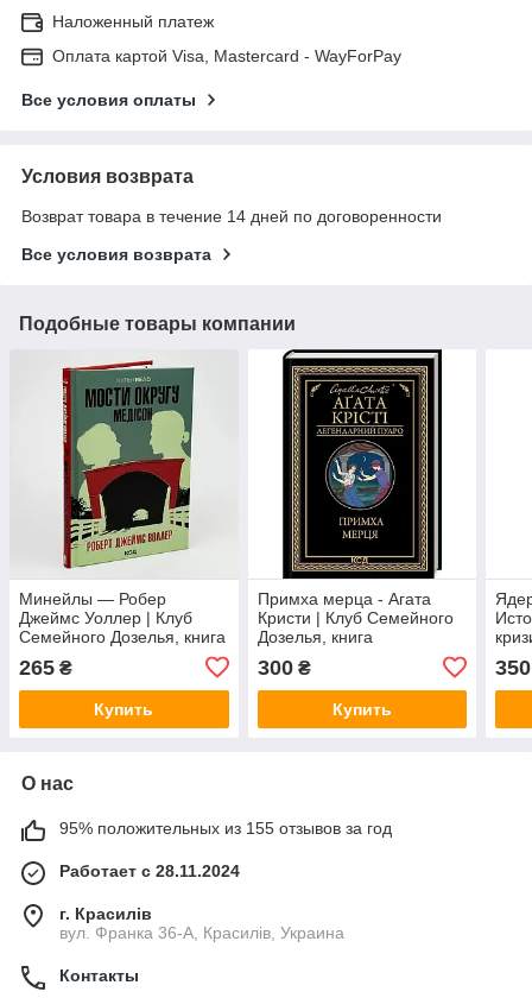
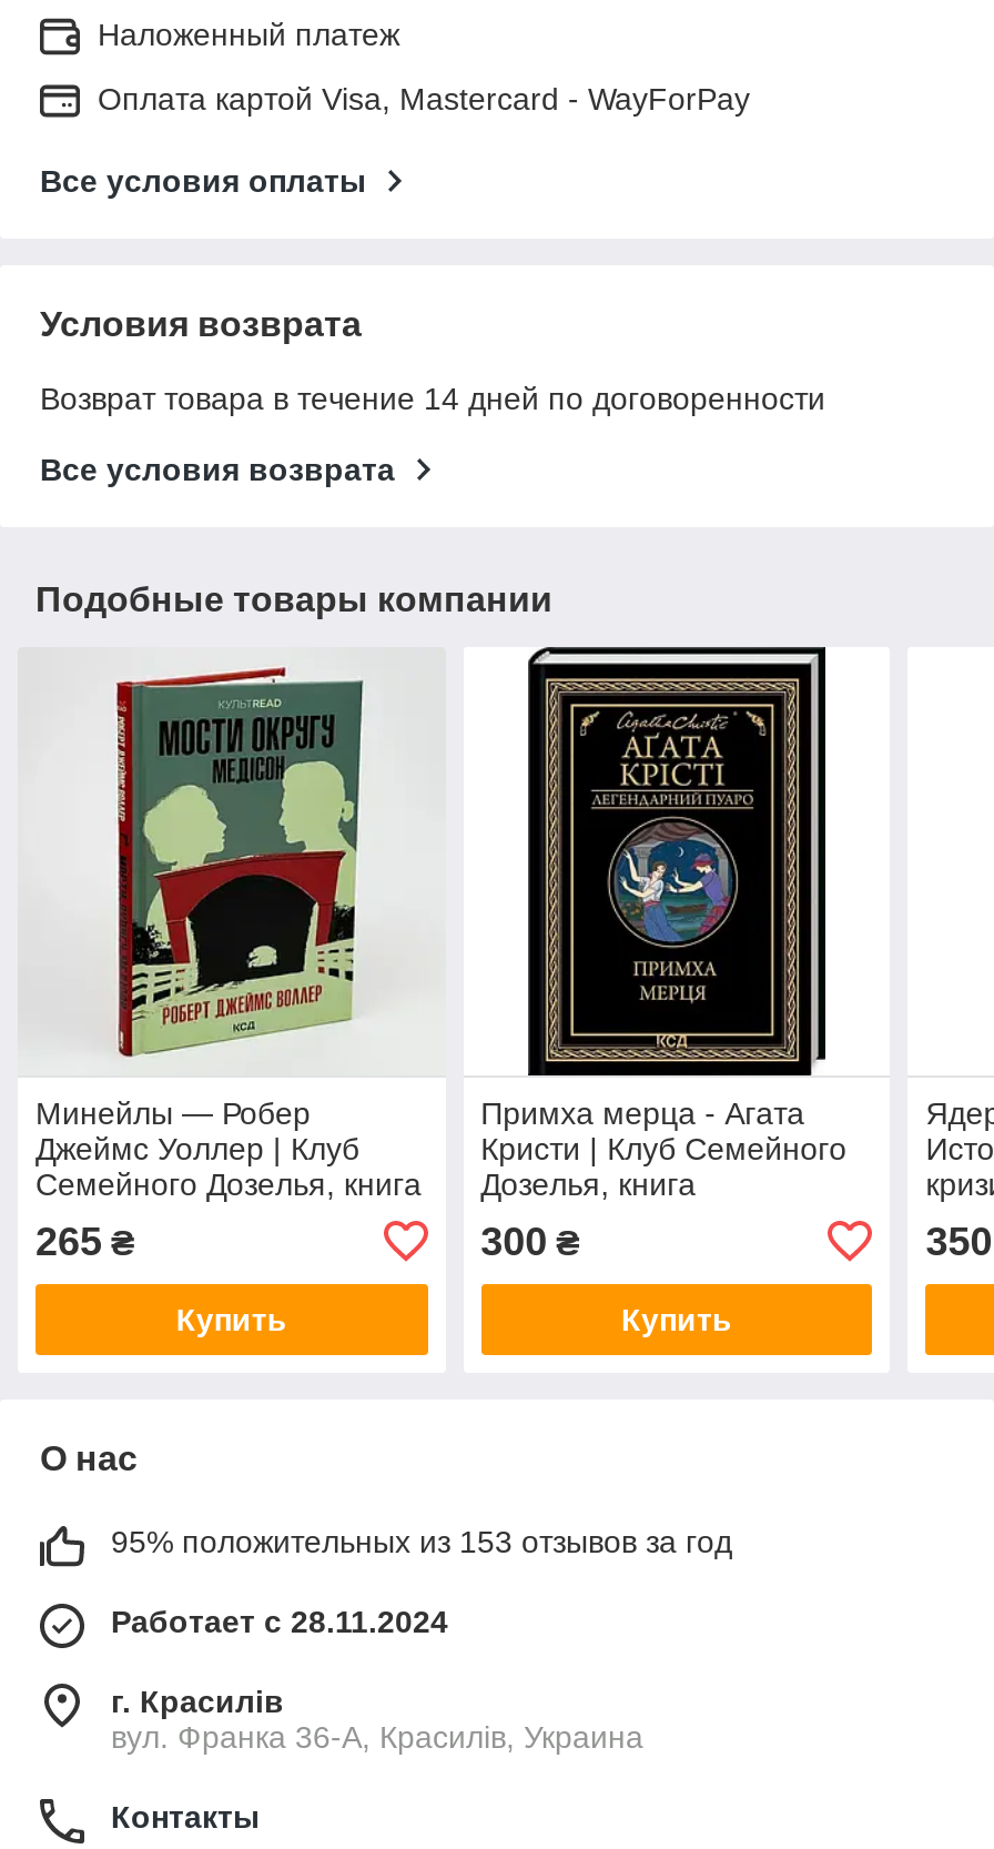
[59,818,392,837] 95% положительных из 155 отзывов за год -> [111,1523,732,1559] 95% положительных из 153 отзывов за год

